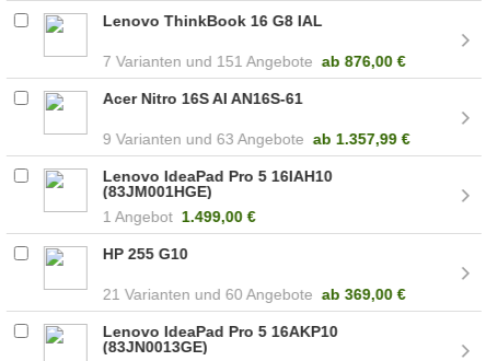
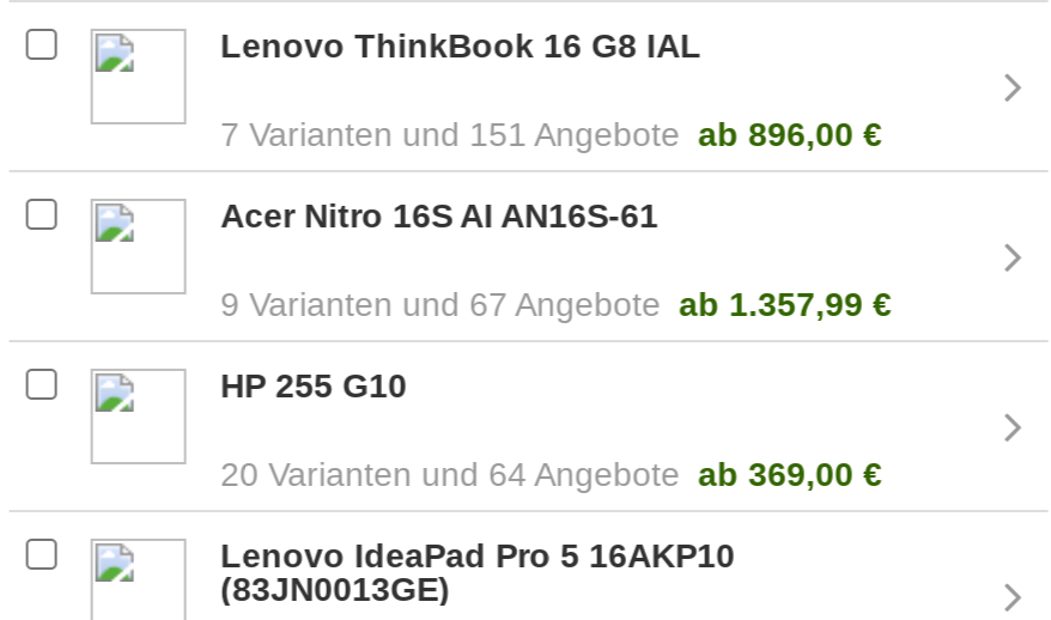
[217,52,406,70] 151 Angebote ab 876,00 € -> [469,115,882,153] 151 Angebote ab 896,00 €
[103,130,410,225] 63 Angebote ab 1.357,99 € | Lenovo IdeaPad Pro 5 16IAH10 | (83JM001HGE) | 1 Angebot 1.499,00 € -> [469,285,892,323] 67 Angebote ab 1.357,99 €
[103,285,120,303] 21 -> [220,455,259,493] 20
[225,285,406,303] 60 Angebote ab 369,00 € -> [488,455,882,493] 64 Angebote ab 369,00 €

